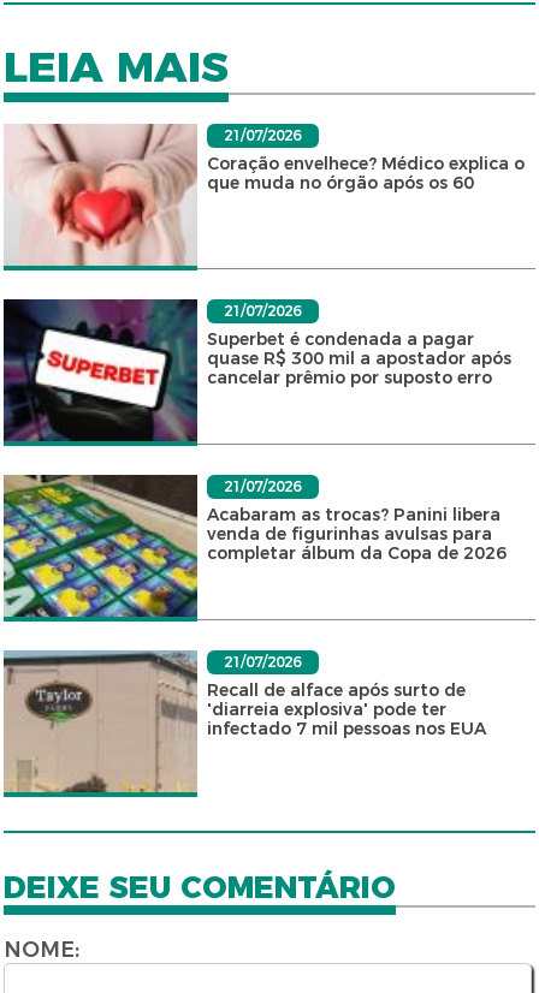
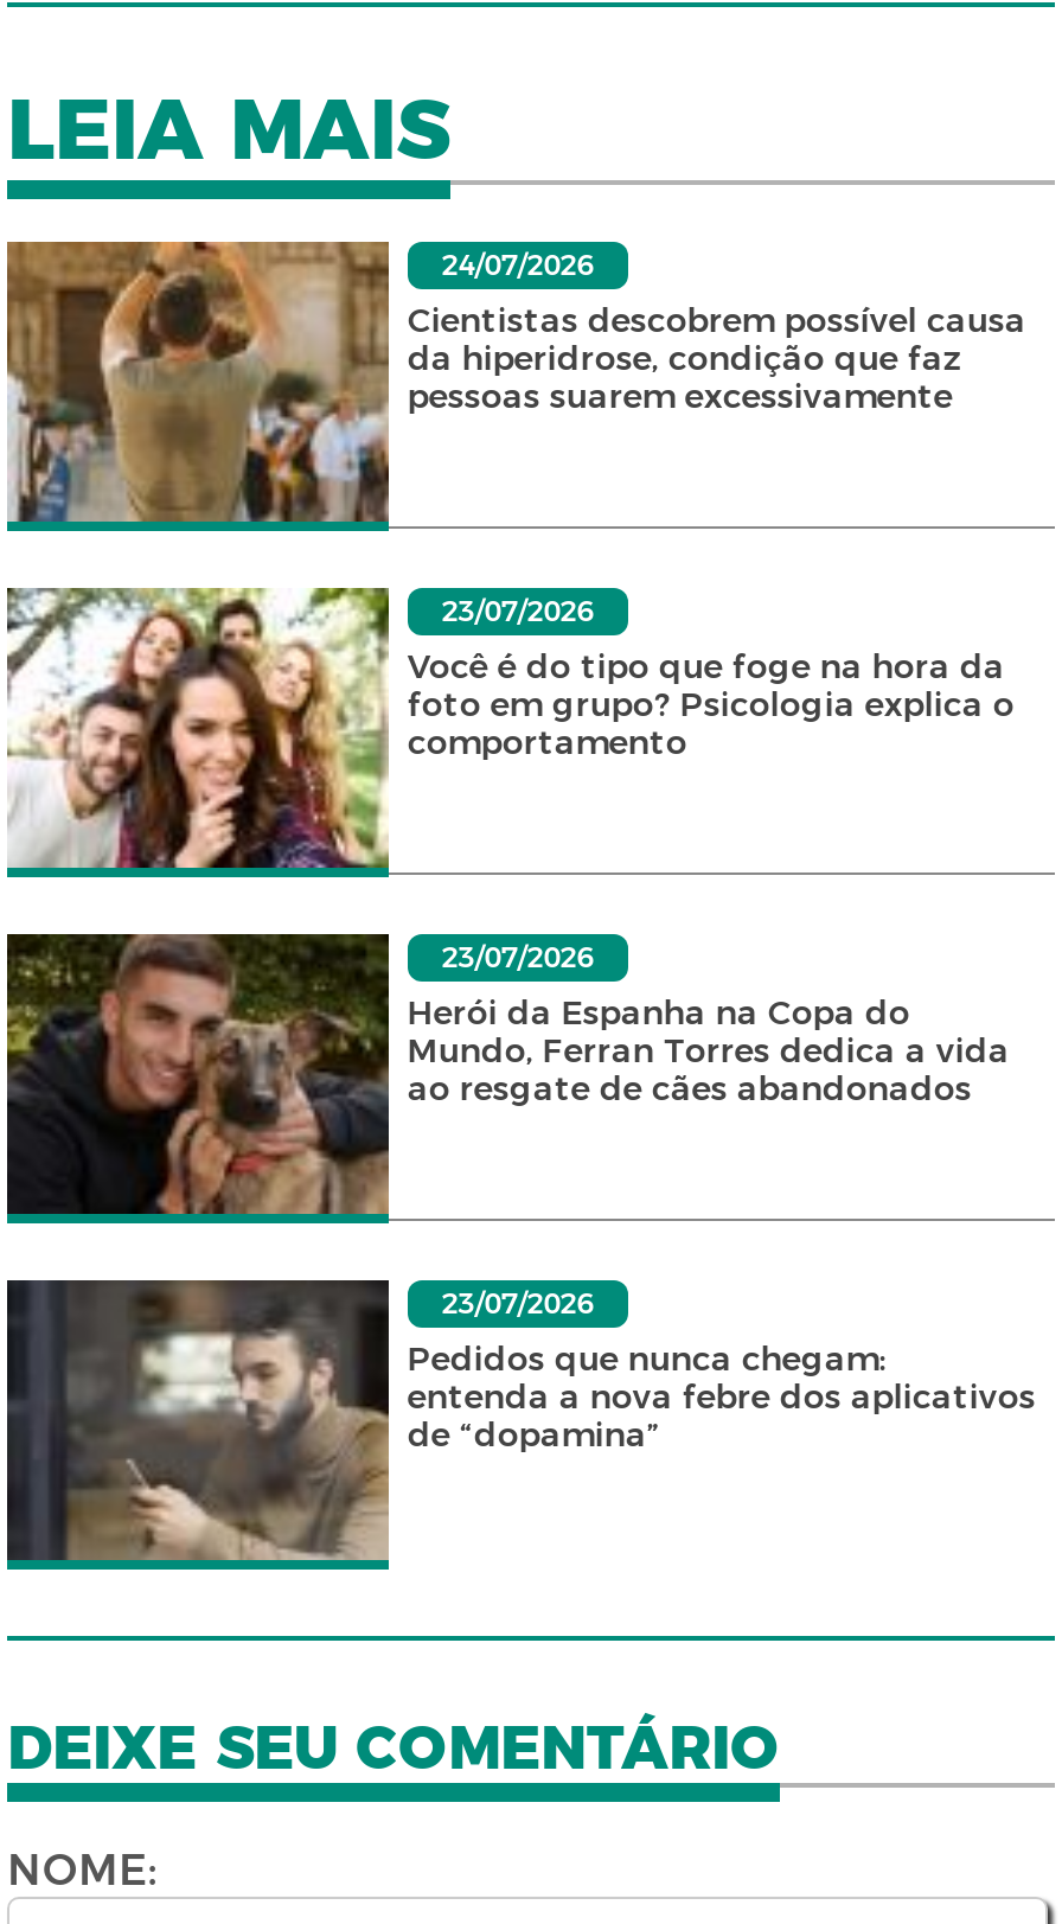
[4,124,524,267] [image] | 21/07/2026 | Coração envelhece? Médico explica o | que muda no órgão após os 60 -> [7,239,1026,524] [image] | 24/07/2026 | Cientistas descobrem possível causa | da hiperidrose, condição que faz | pessoas suarem excessivamente
[4,298,511,442] [image] | 21/07/2026 | Superbet é condenada a pagar | quase R$ 300 mil a apostador após | cancelar prêmio por suposto erro -> [7,586,1014,870] [image] | 23/07/2026 | Você é do tipo que foge na hora da | foto em grupo? Psicologia explica o | comportamento
[4,475,506,618] [image] | 21/07/2026 | Acabaram as trocas? Panini libera | venda de figurinhas avulsas para | completar álbum da Copa de 2026 -> [7,934,1009,1216] [image] | 23/07/2026 | Herói da Espanha na Copa do | Mundo, Ferran Torres dedica a vida | ao resgate de cães abandonados
[4,650,486,793] [image] | 21/07/2026 | Recall de alface após surto de | 'diarreia explosiva' pode ter | infectado 7 mil pessoas nos EUA -> [7,1278,1035,1562] [image] | 23/07/2026 | Pedidos que nunca chegam: | entenda a nova febre dos aplicativos | de “dopamina”

